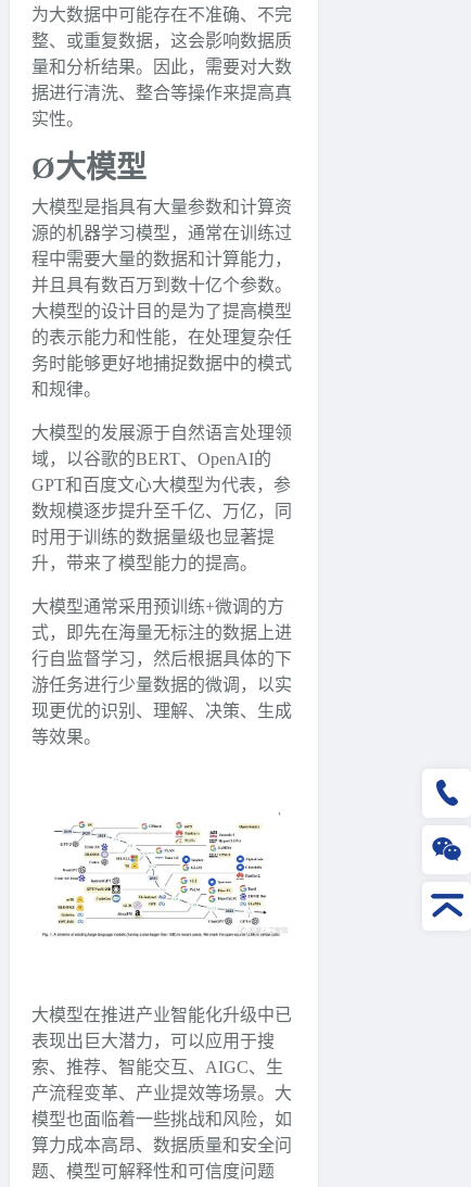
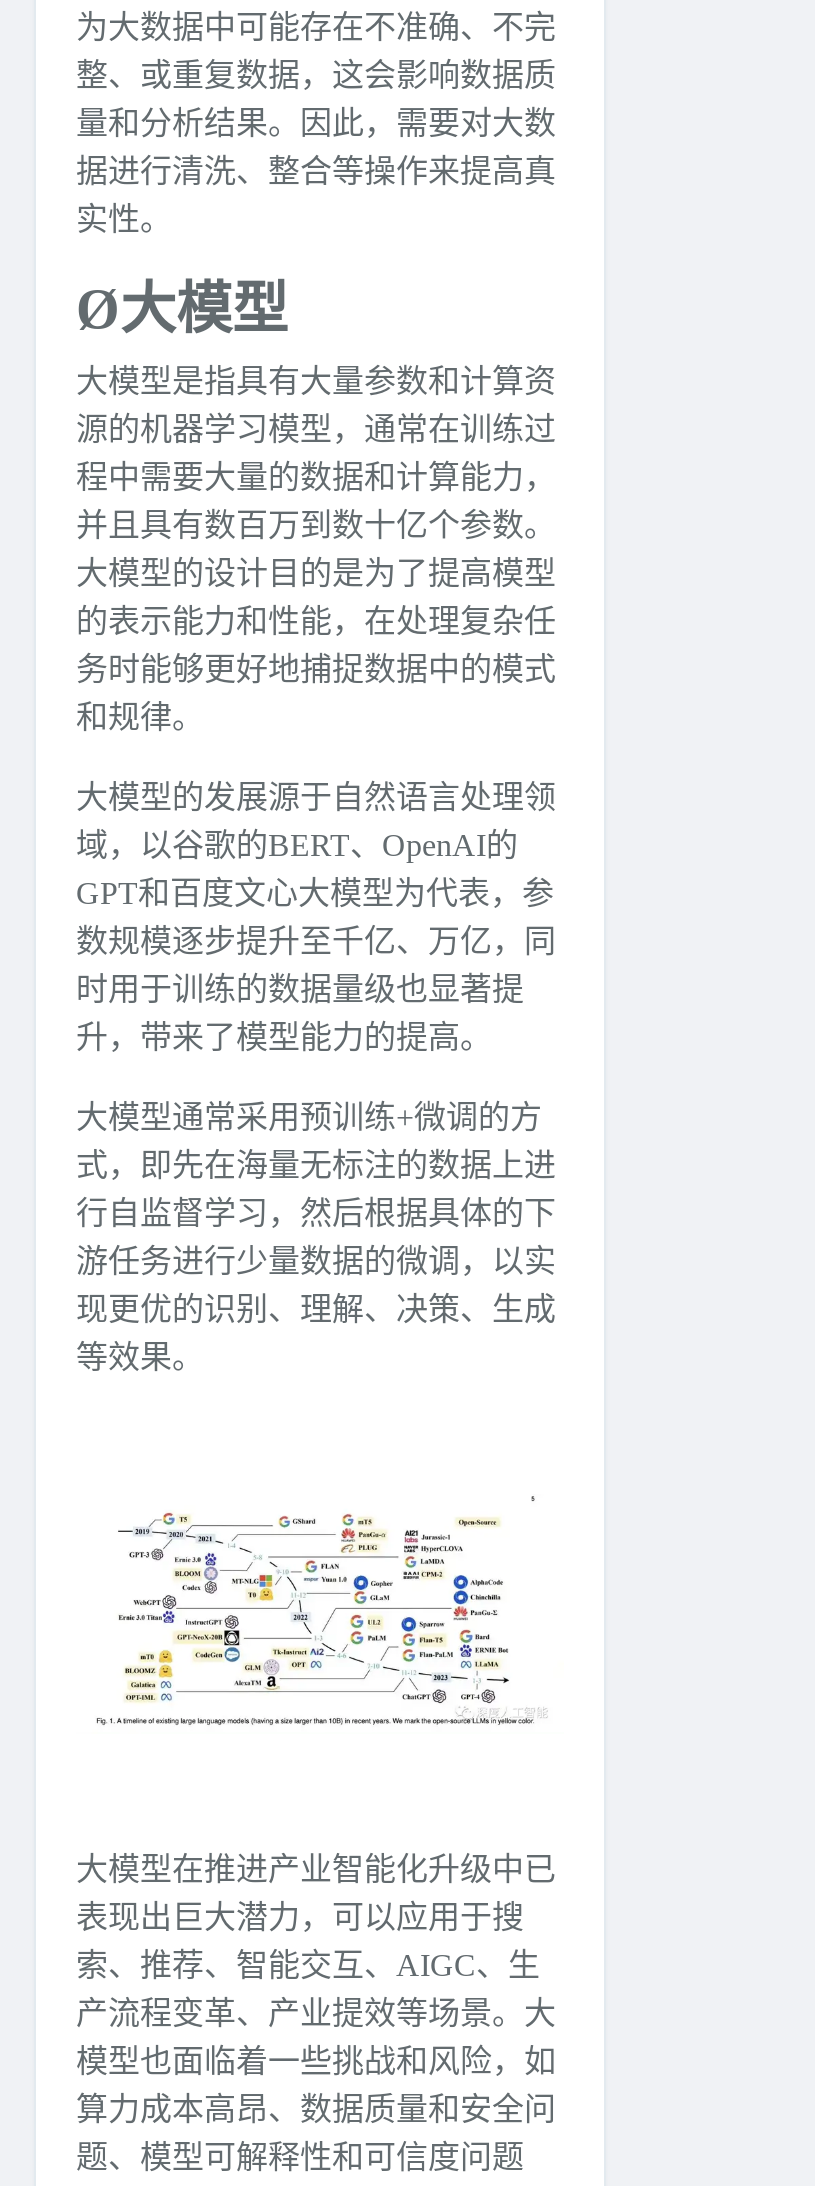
[423,770,468,817] [image] -> none
[423,826,468,873] [image] -> none
[423,883,468,930] [image] -> none

